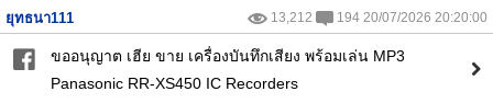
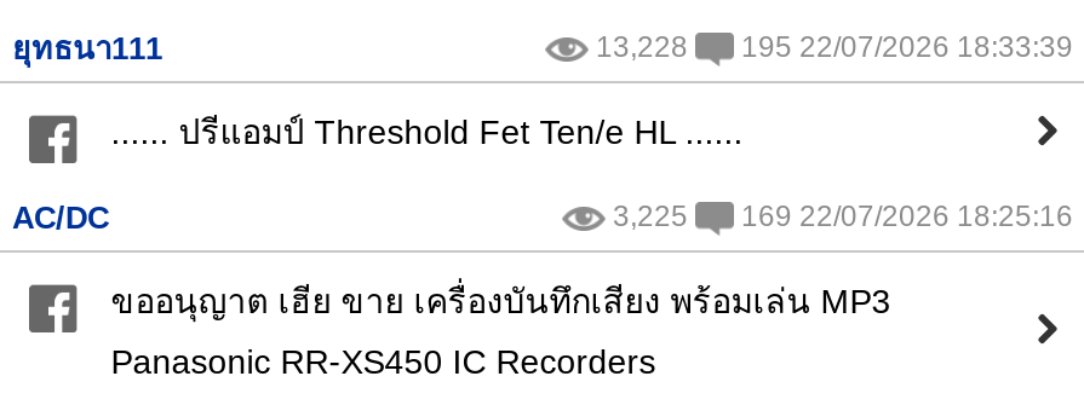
[267,10,487,25] 13,212 | 194 20/07/2026 20:20:00 -> [12,30,1073,236] 13,228 | 195 22/07/2026 18:33:39 | ...... ปรีแอมป์ Threshold Fet Ten/e HL ...... | AC/DC | 3,225 | 169 22/07/2026 18:25:16

